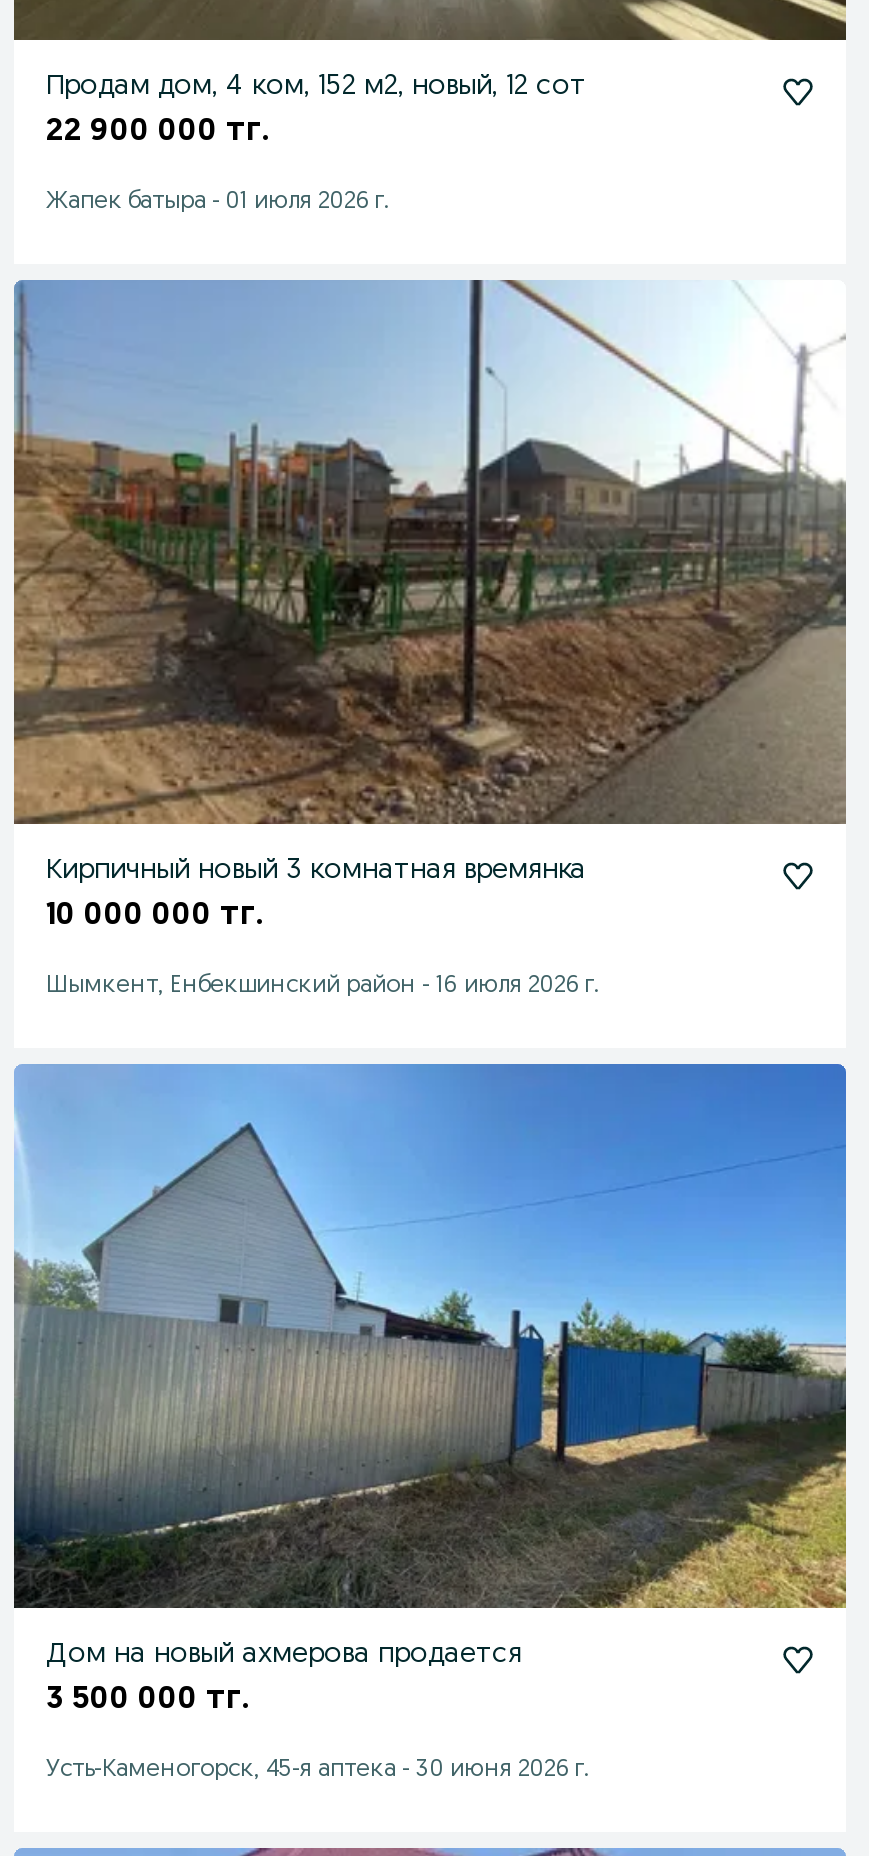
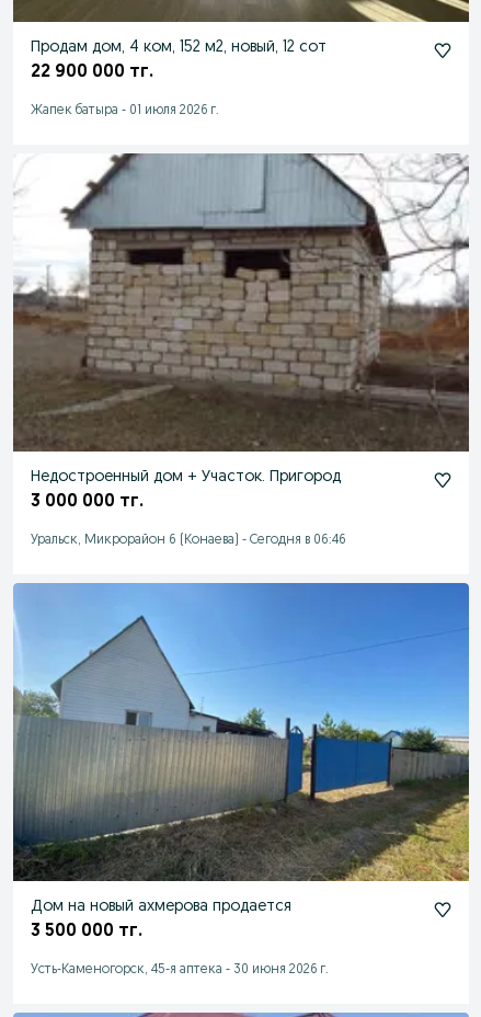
[12,278,848,932] [image] | Кирпичный новый 3 комнатная времянка | 10 000 000 тг. -> [13,152,470,511] [image] | Недостроенный дом + Участок. Пригород | 3 000 000 тг.
[46,974,600,998] Шымкент, Енбекшинский район - 16 июля 2026 г. -> [31,534,346,547] Уральск, Микрорайон 6 (Конаева) - Сегодня в 06:46

